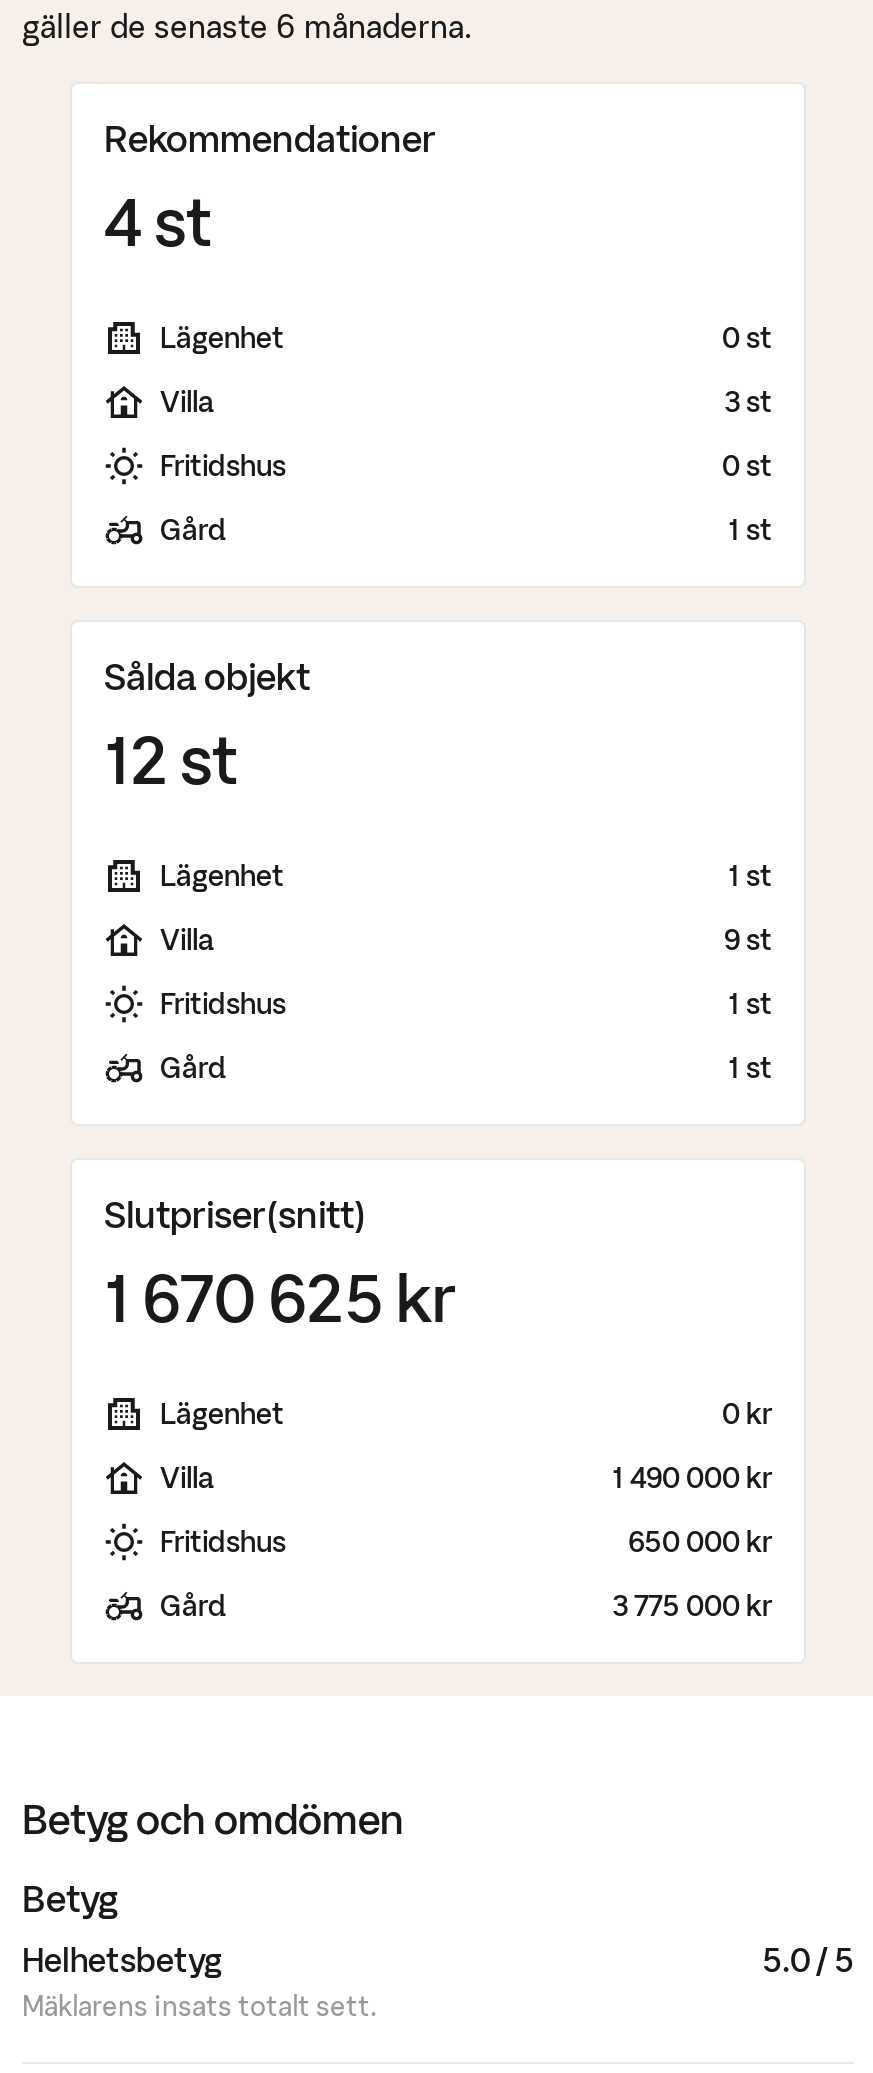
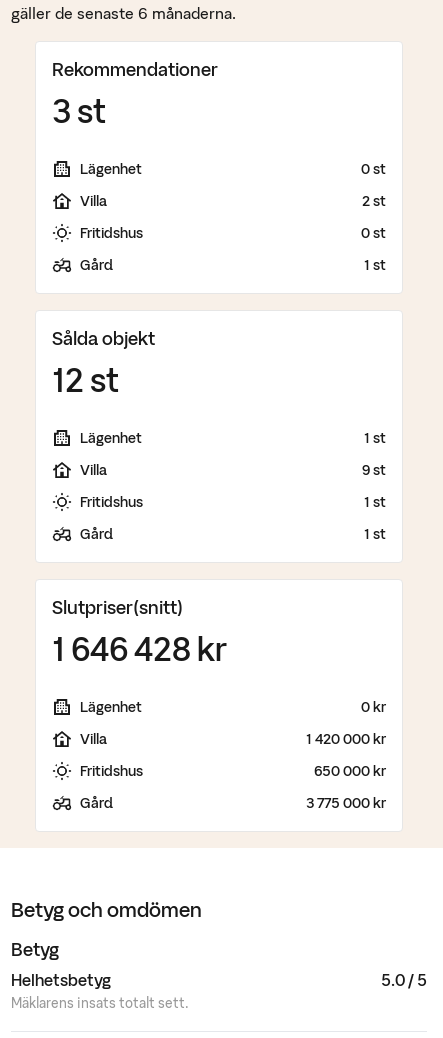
[104,180,212,264] 4 st -> [52,90,106,132] 3 st
[724,384,772,420] 3 st -> [362,192,386,210] 2 st
[104,1256,456,1340] 1 670 625 kr -> [52,628,227,670] 1 646 428 kr
[612,1460,772,1496] 1 490 000 kr -> [306,730,386,748] 1 420 000 kr

